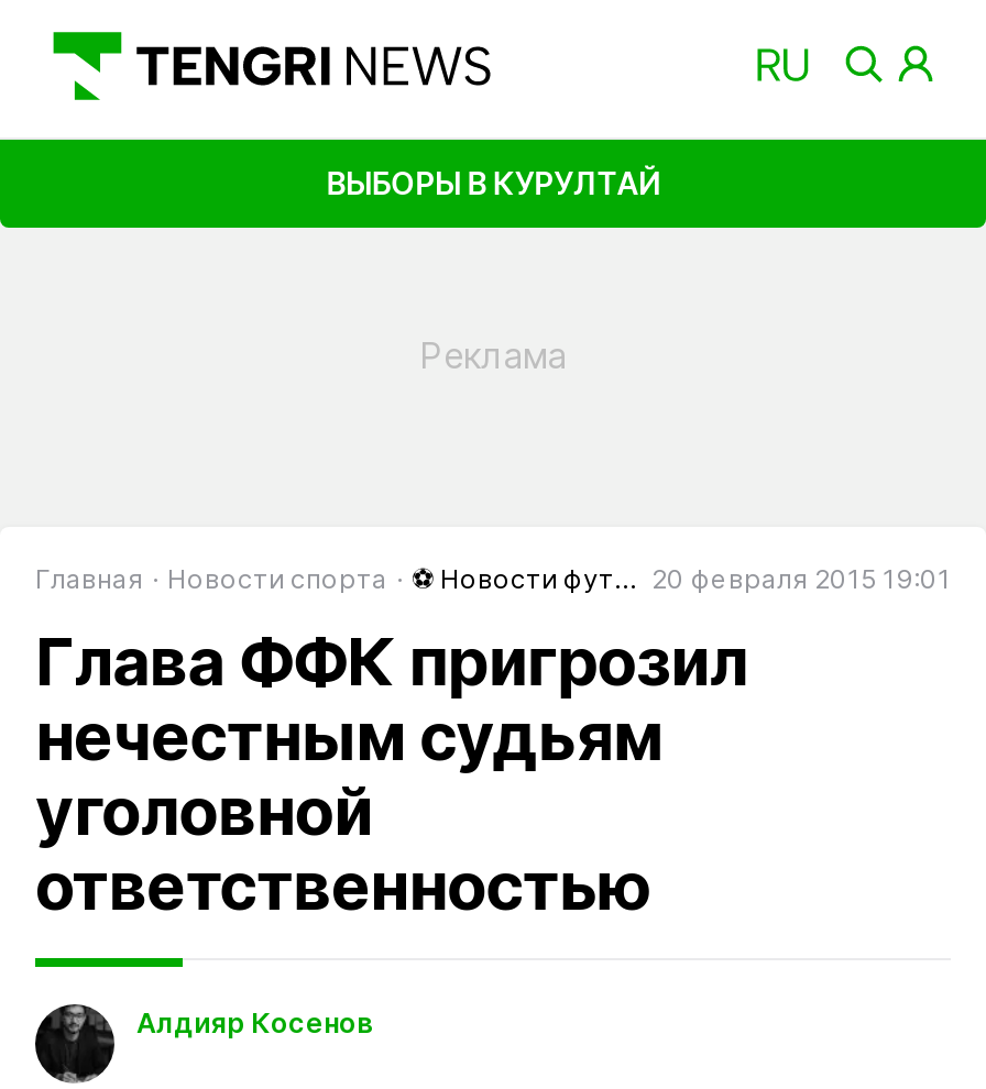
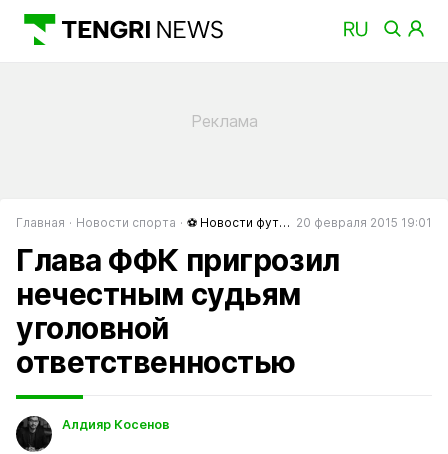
[326,163,660,201] ВЫБОРЫ В КУРУЛТАЙ -> none

